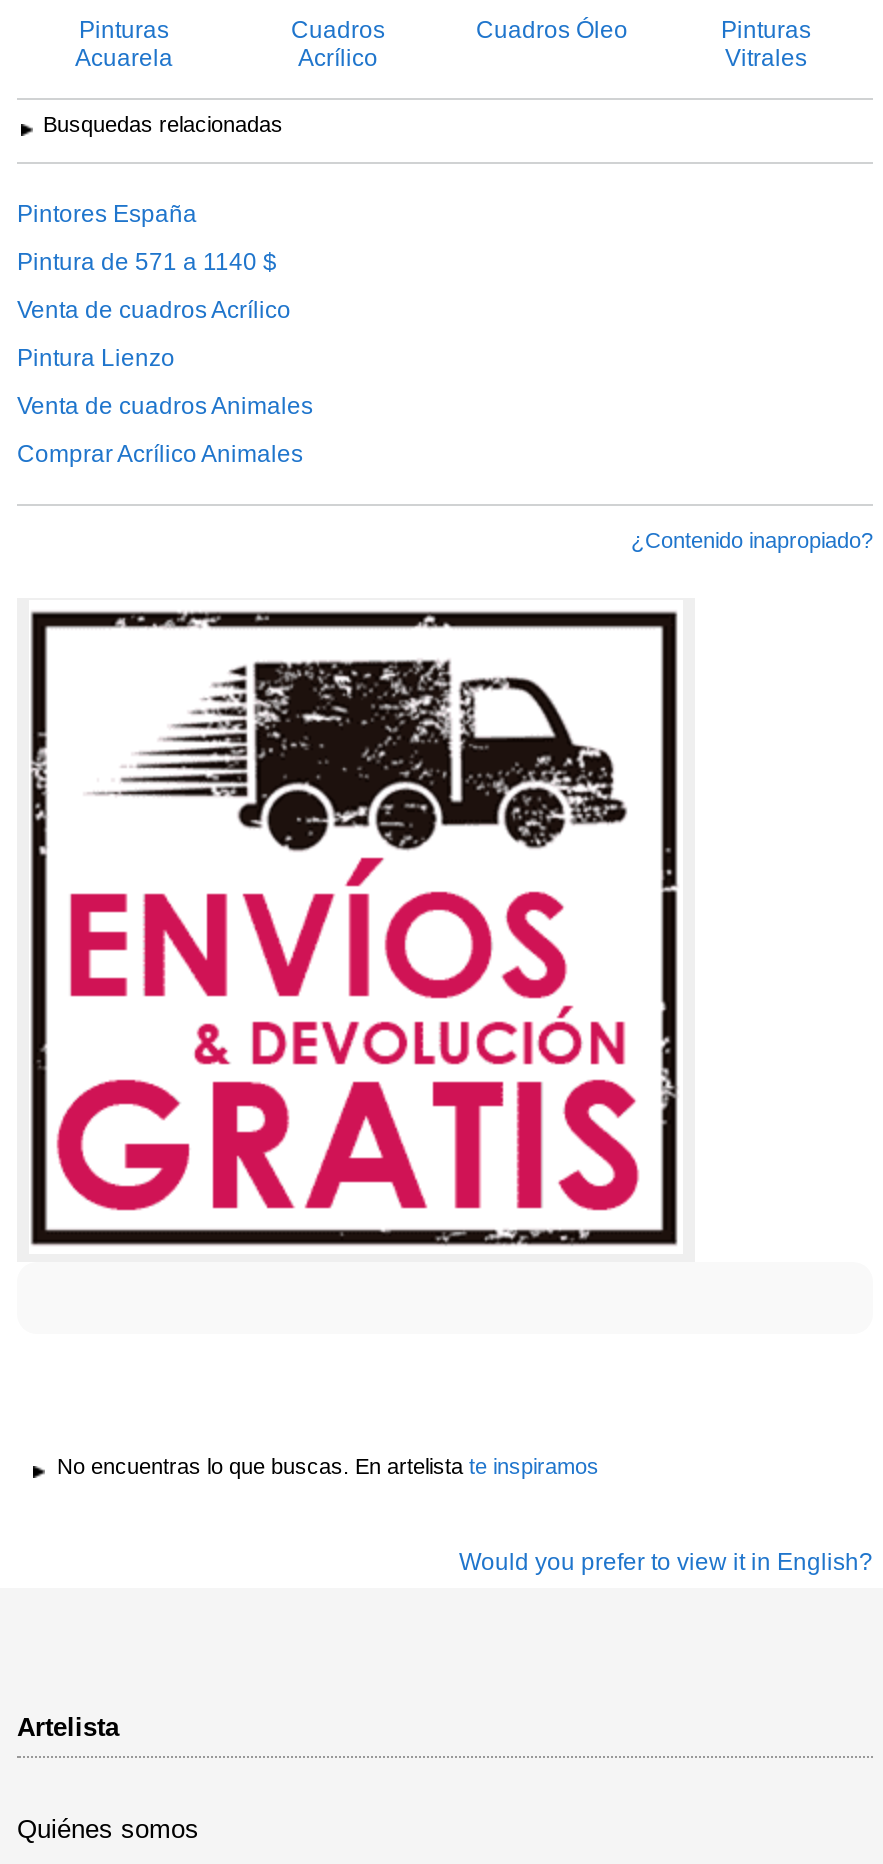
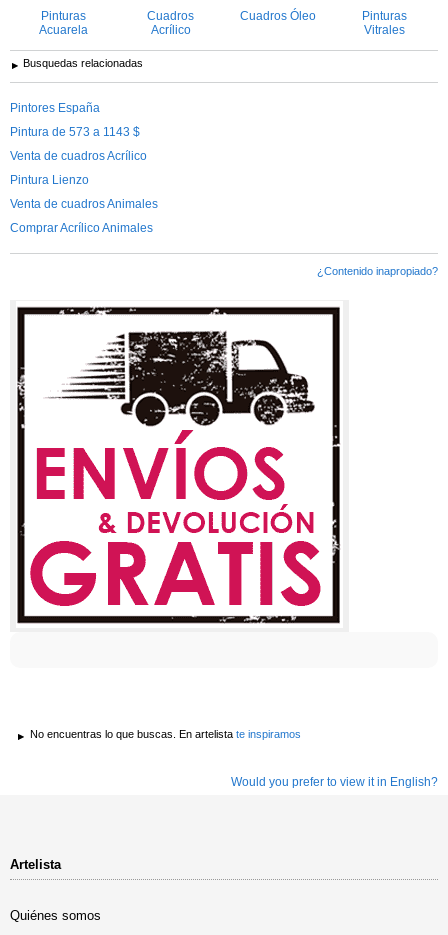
[17,248,277,276] Pintura de 571 a 1140 $ -> [10,125,140,139] Pintura de 573 a 1143 $

